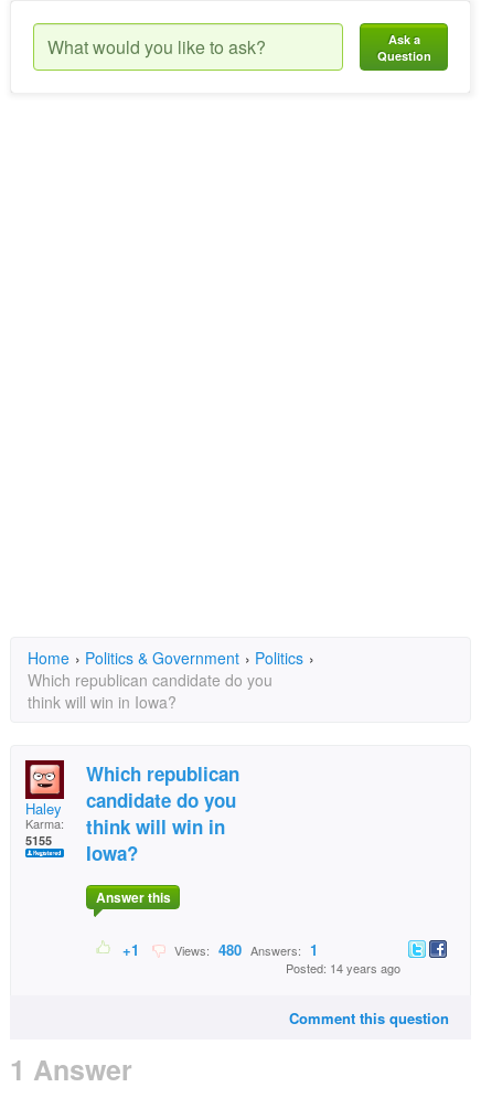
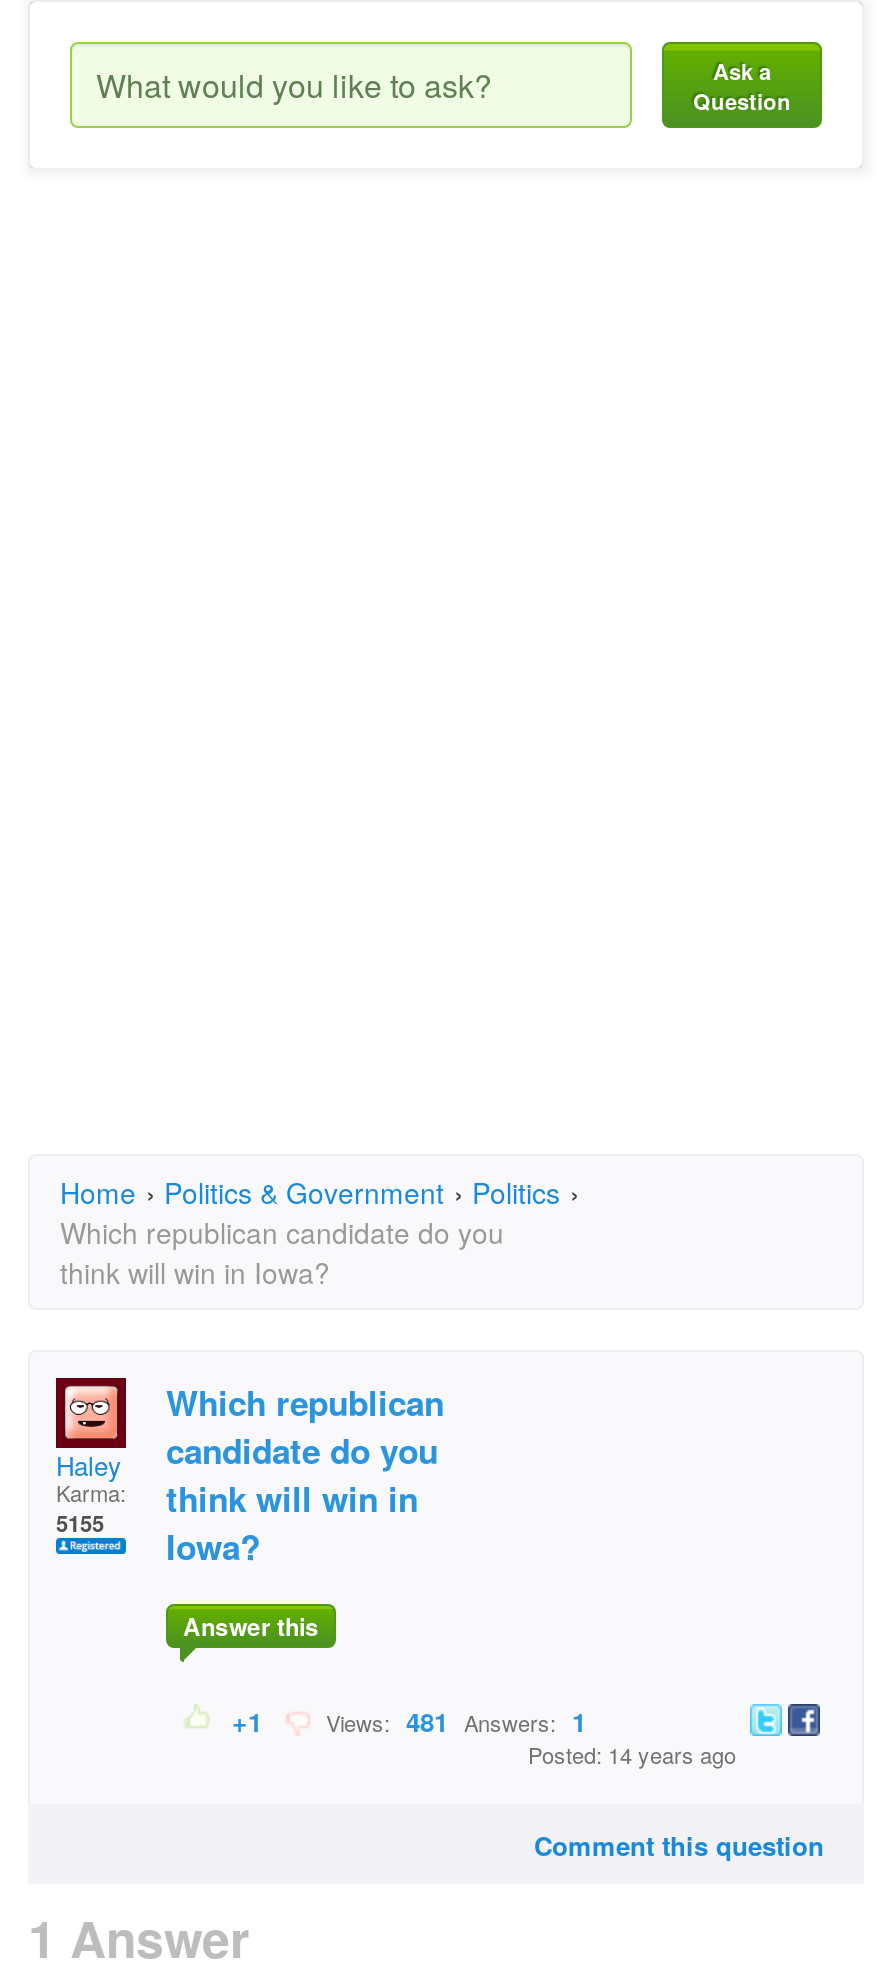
[168,939,318,960] Views: 480 Answers: 1 -> [314,1702,586,1740] Views: 481 Answers: 1

